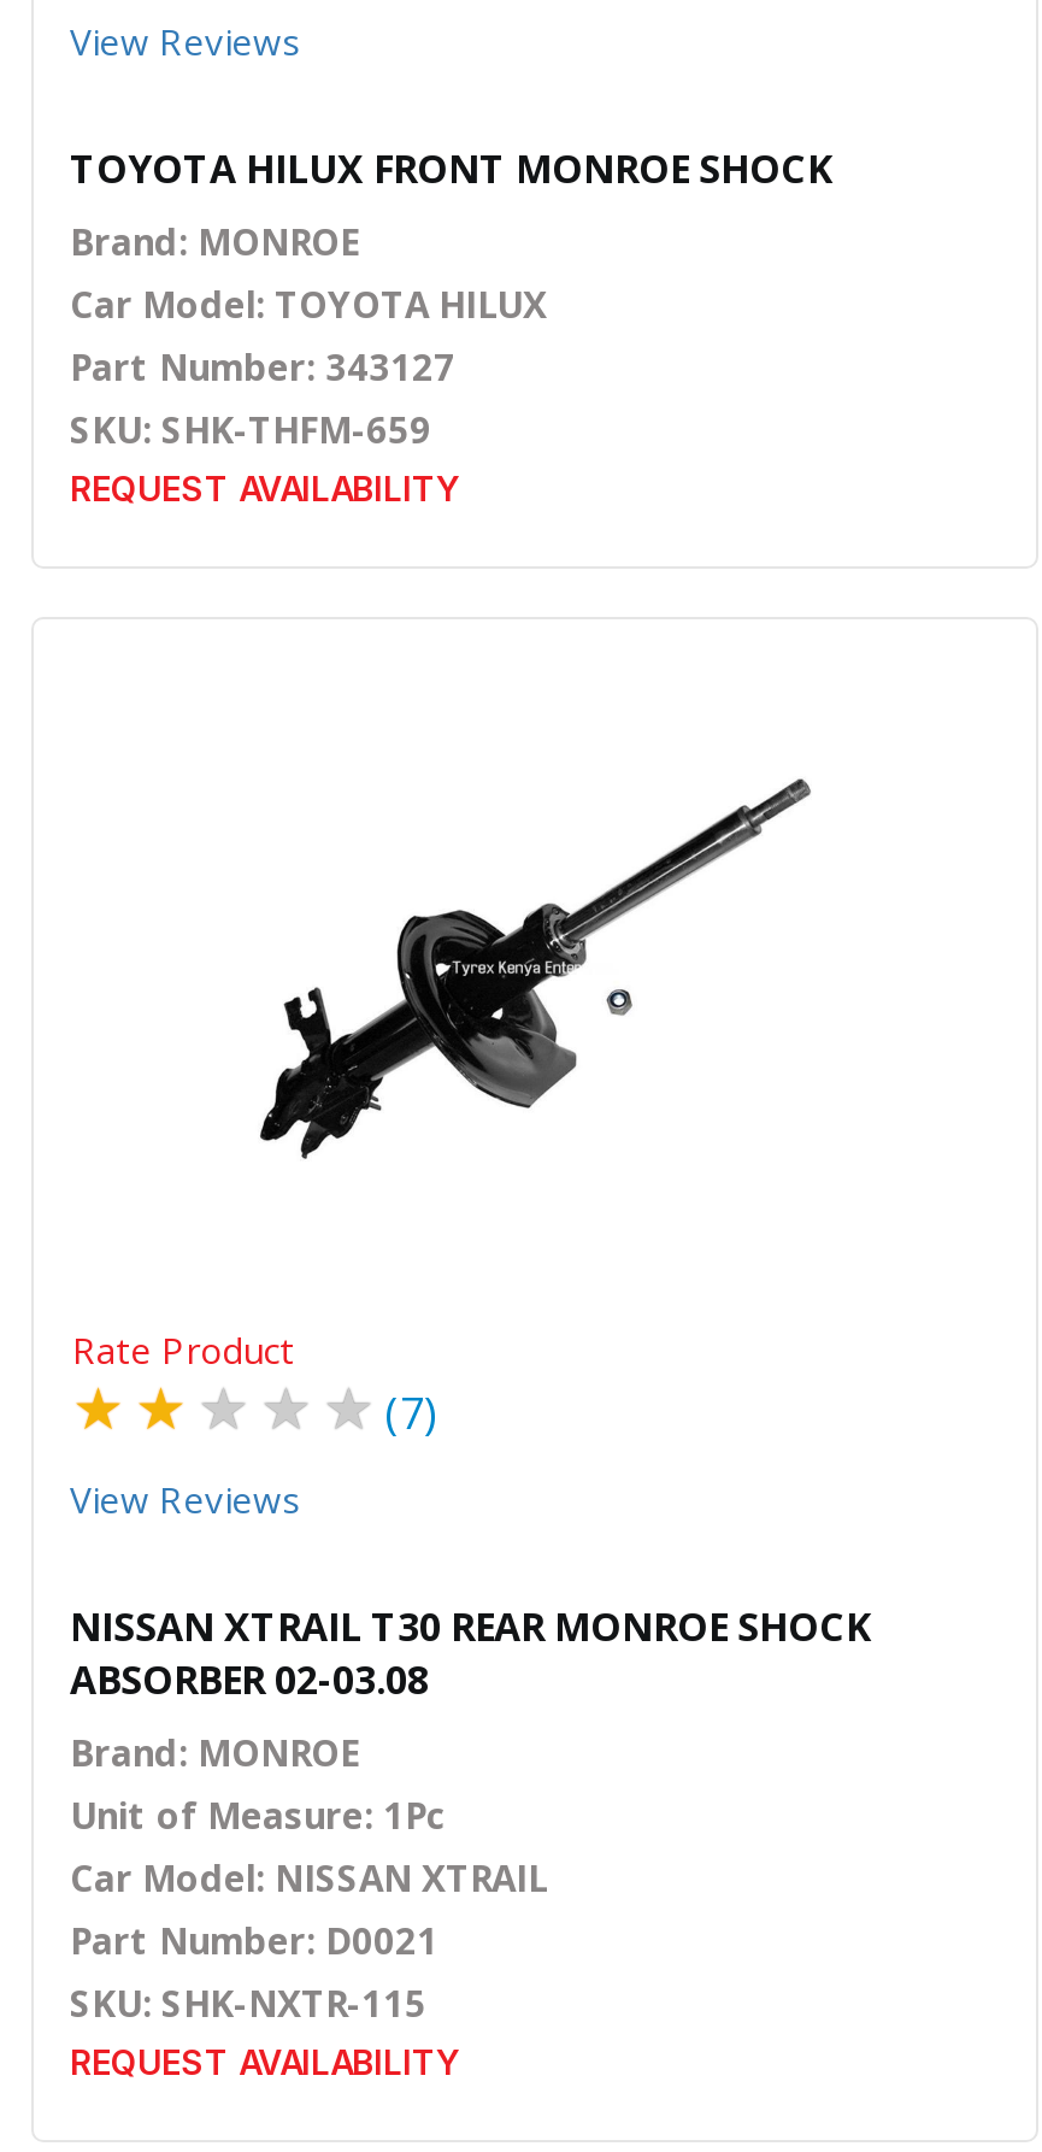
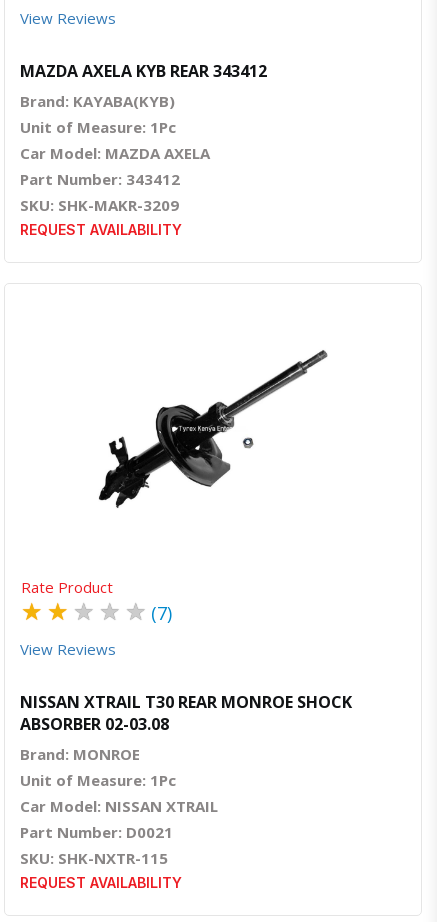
[70,143,831,454] TOYOTA HILUX FRONT MONROE SHOCK | Brand: MONROE | Car Model: TOYOTA HILUX | Part Number: 343127 | SKU: SHK-THFM-659 -> [20,60,267,215] MAZDA AXELA KYB REAR 343412 | Brand: KAYABA(KYB) | Unit of Measure: 1Pc | Car Model: MAZDA AXELA | Part Number: 343412 | SKU: SHK-MAKR-3209

